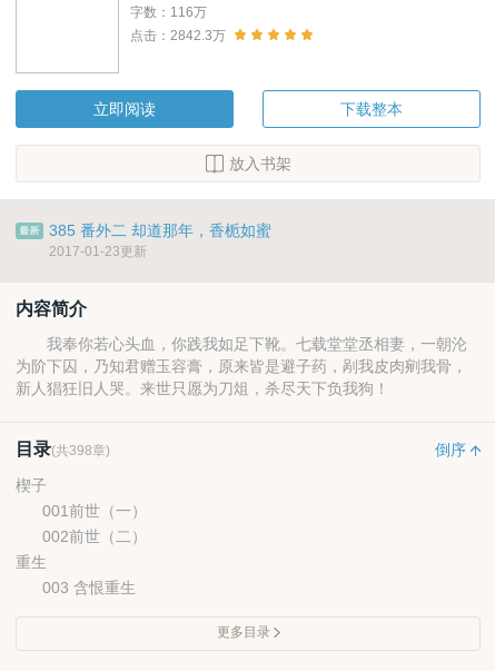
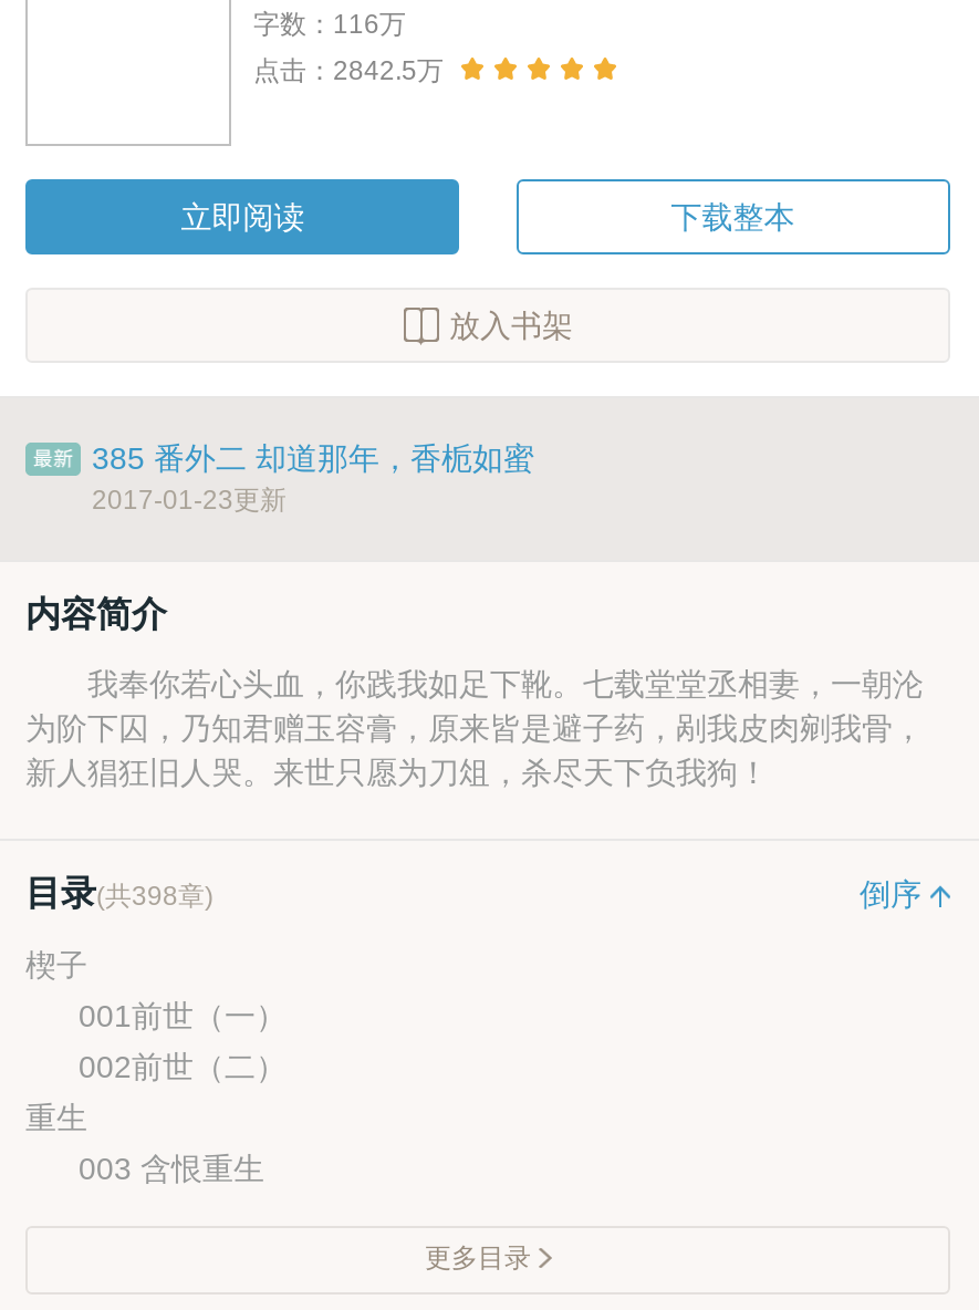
[130,28,229,44] 点击：2842.3万 -> [253,56,450,87] 点击：2842.5万

